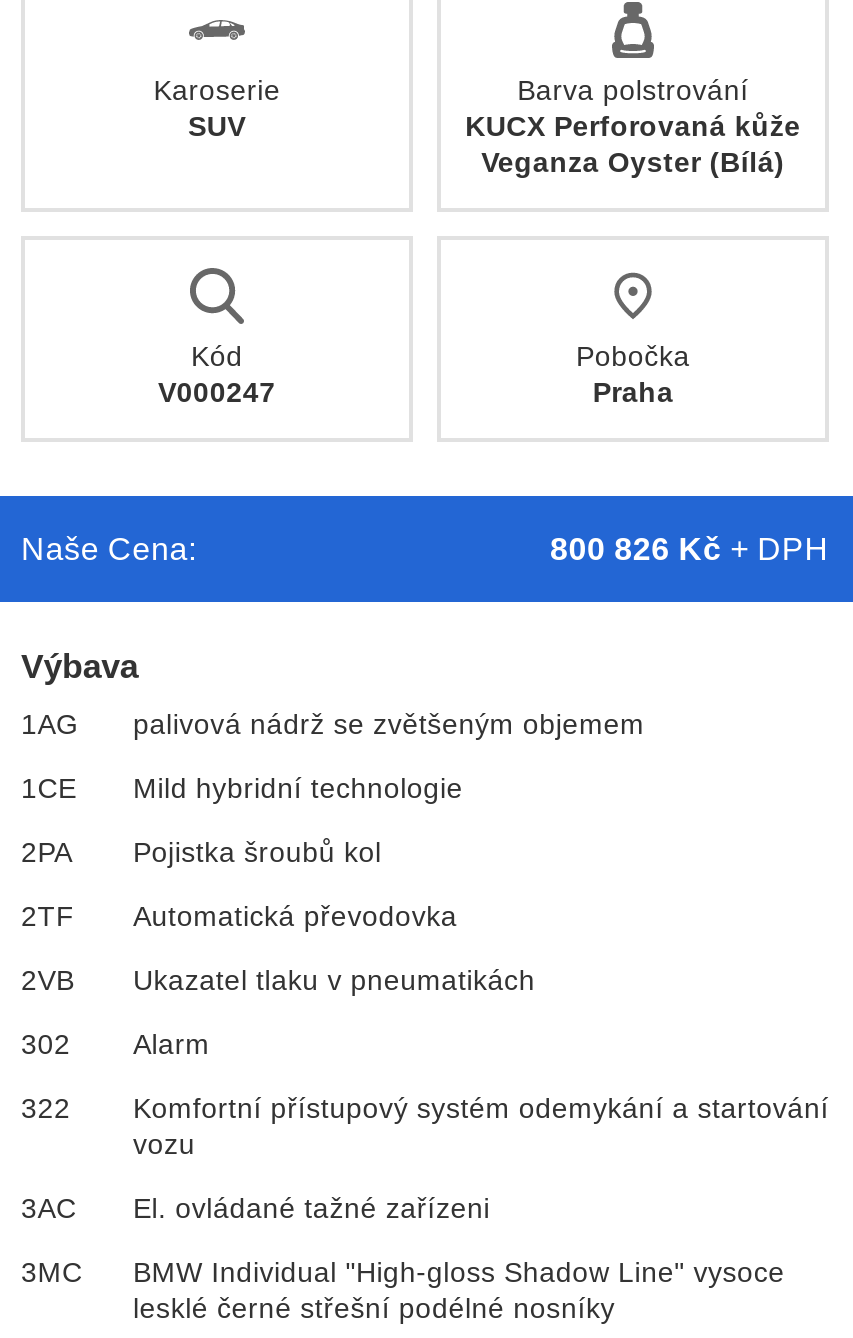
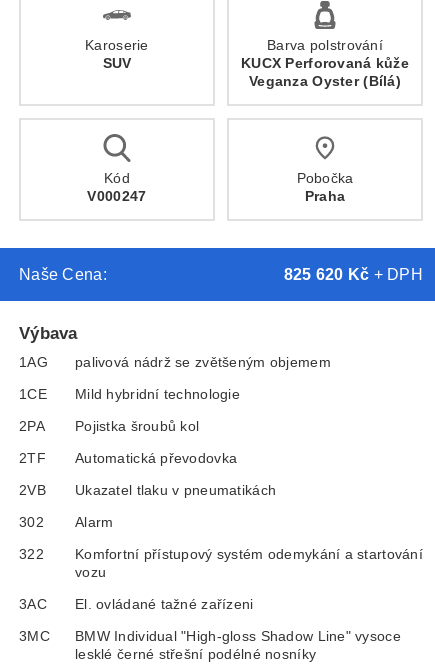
[550,529,829,565] 800 826 Kč + DPH -> [283,265,423,283] 825 620 Kč + DPH

